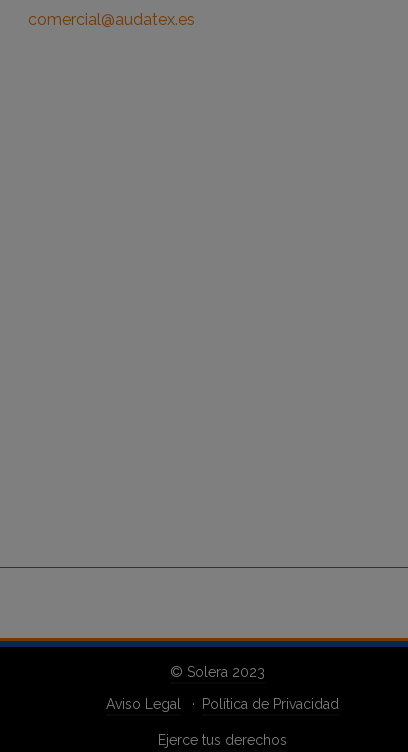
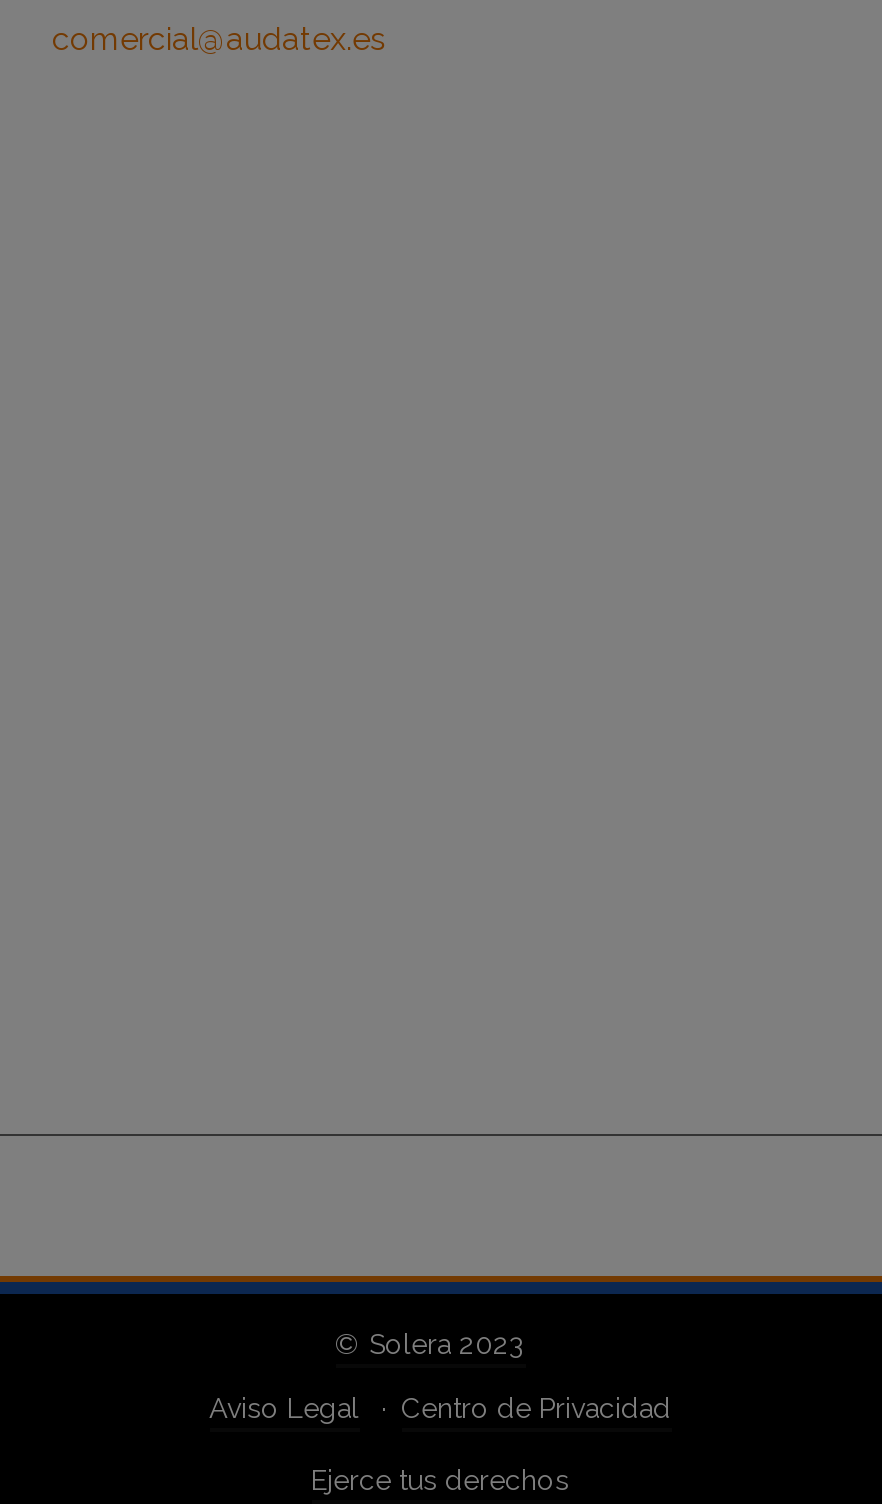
[201,696,338,712] Política de Privacidad -> [401,1392,671,1424] Centro de Privacidad

